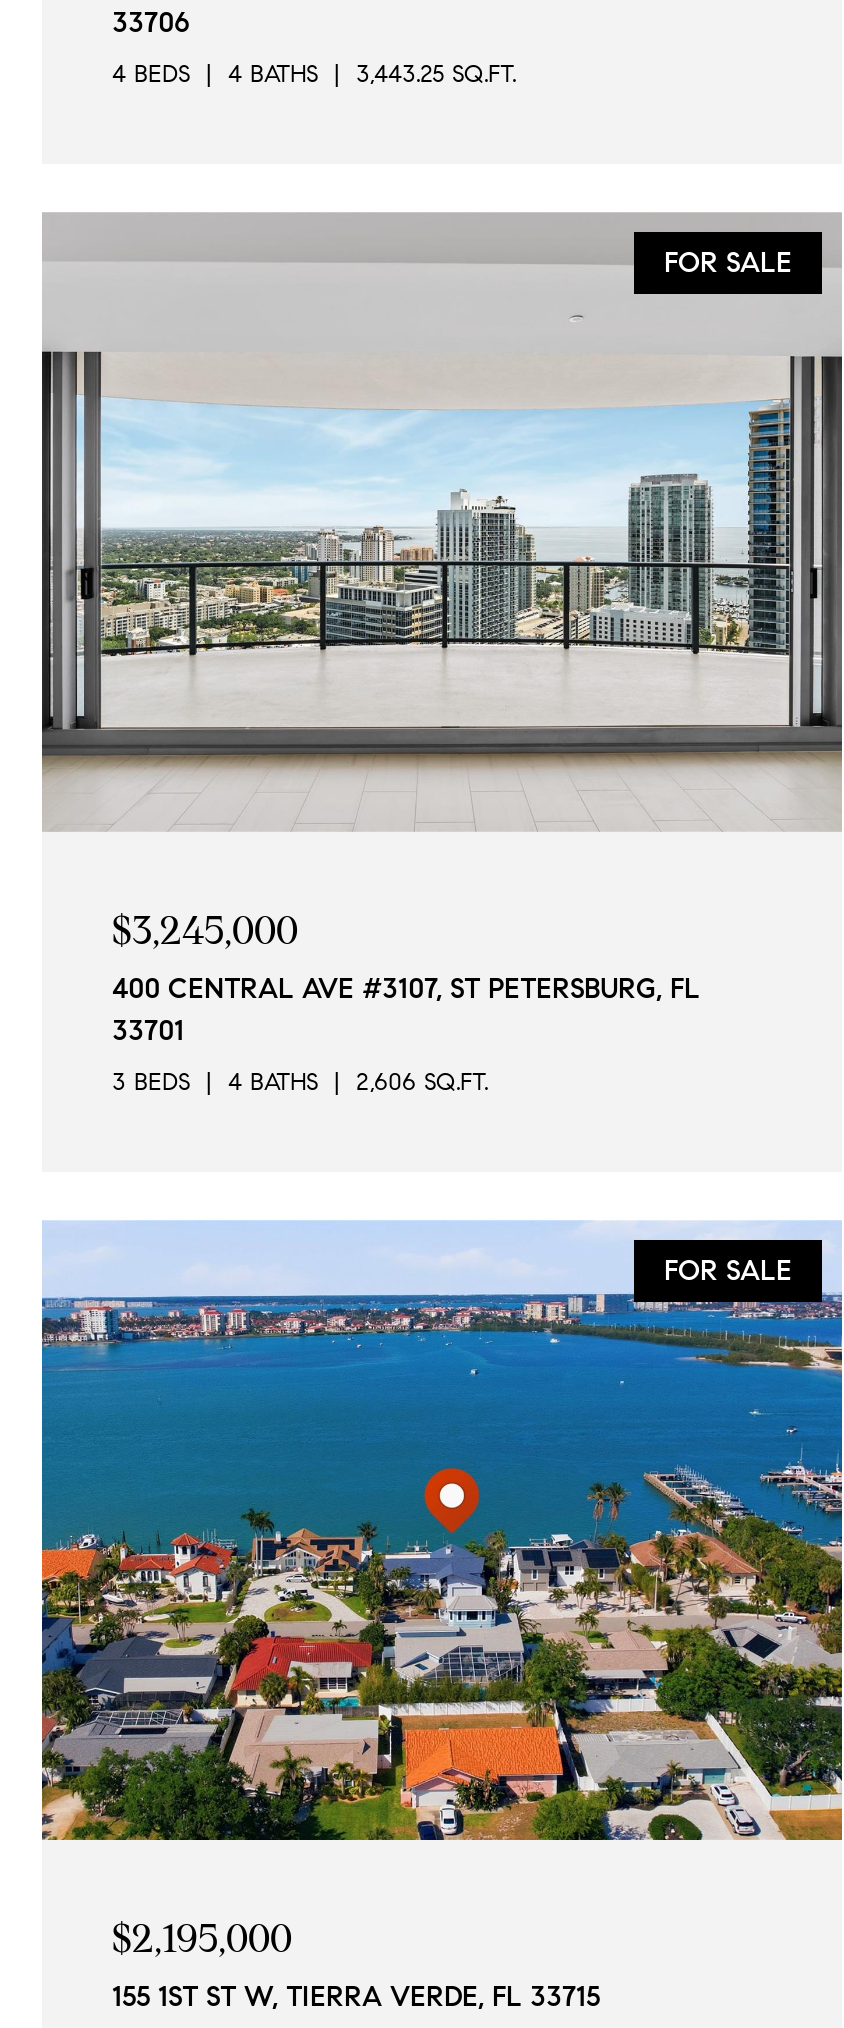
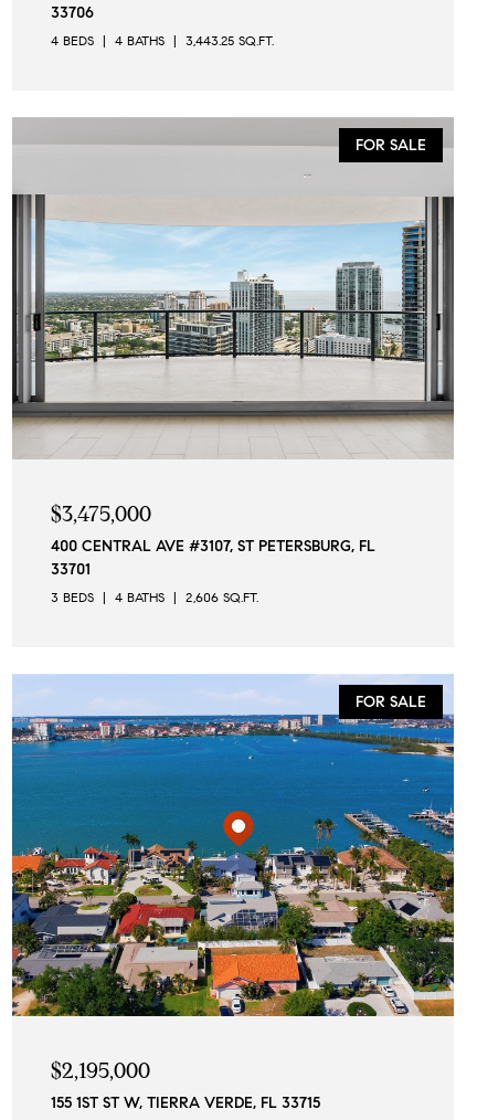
[112,906,298,956] $3,245,000 -> [51,500,151,528] $3,475,000

